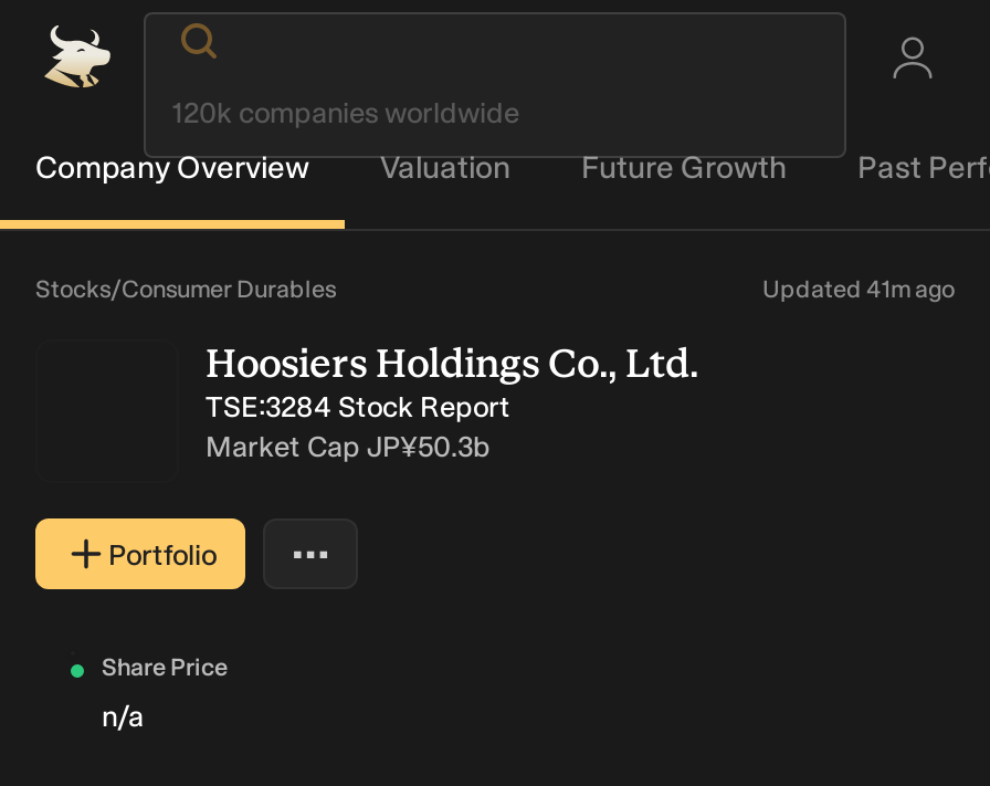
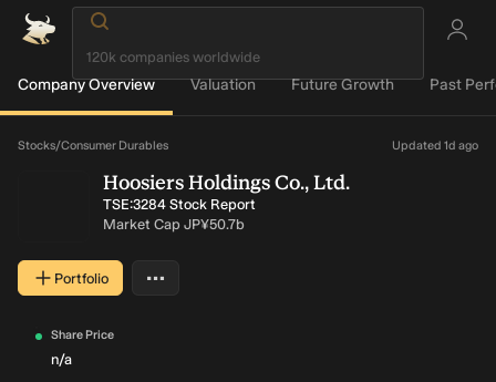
[762,275,955,304] Updated 41m ago -> [392,138,478,153] Updated 1d ago
[206,430,491,463] Market Cap JP¥50.3b -> [103,216,245,233] Market Cap JP¥50.7b

